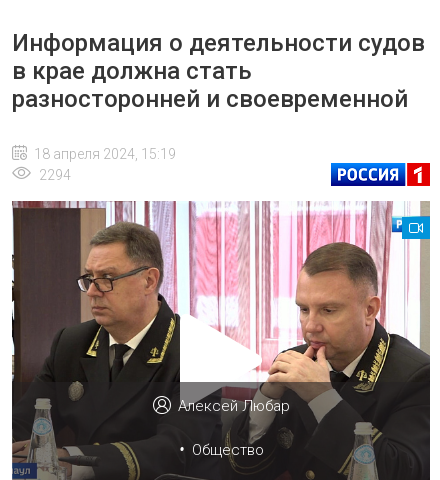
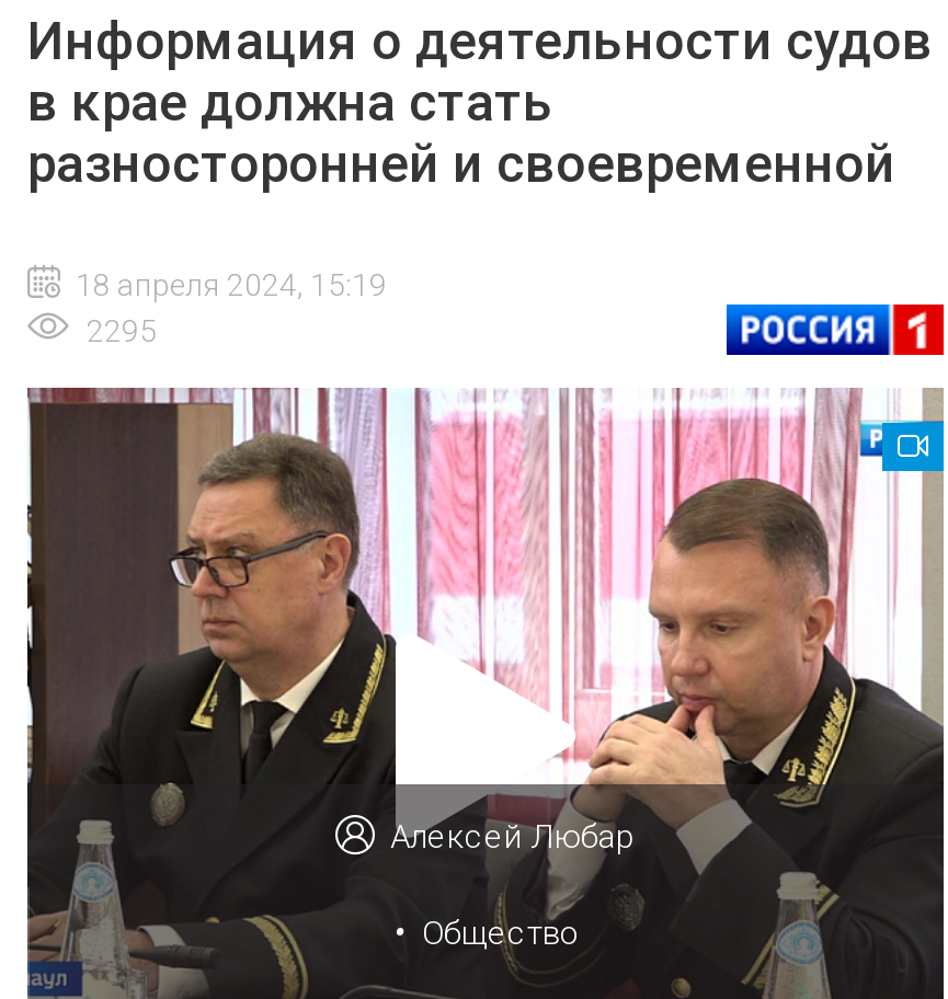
[36,167,71,183] 2294 -> [80,313,157,348] 2295

